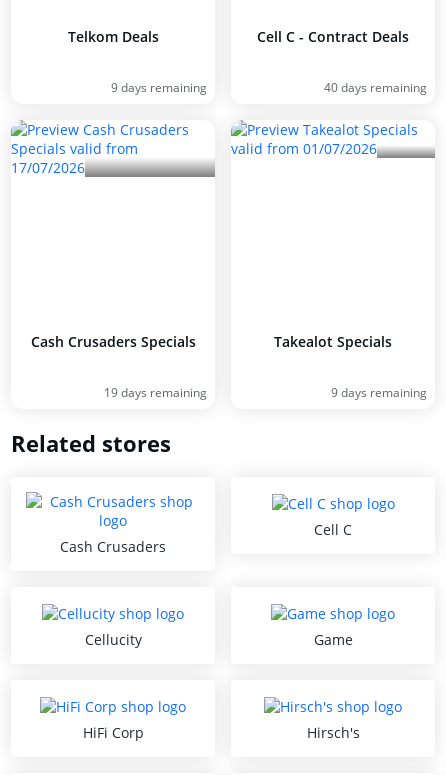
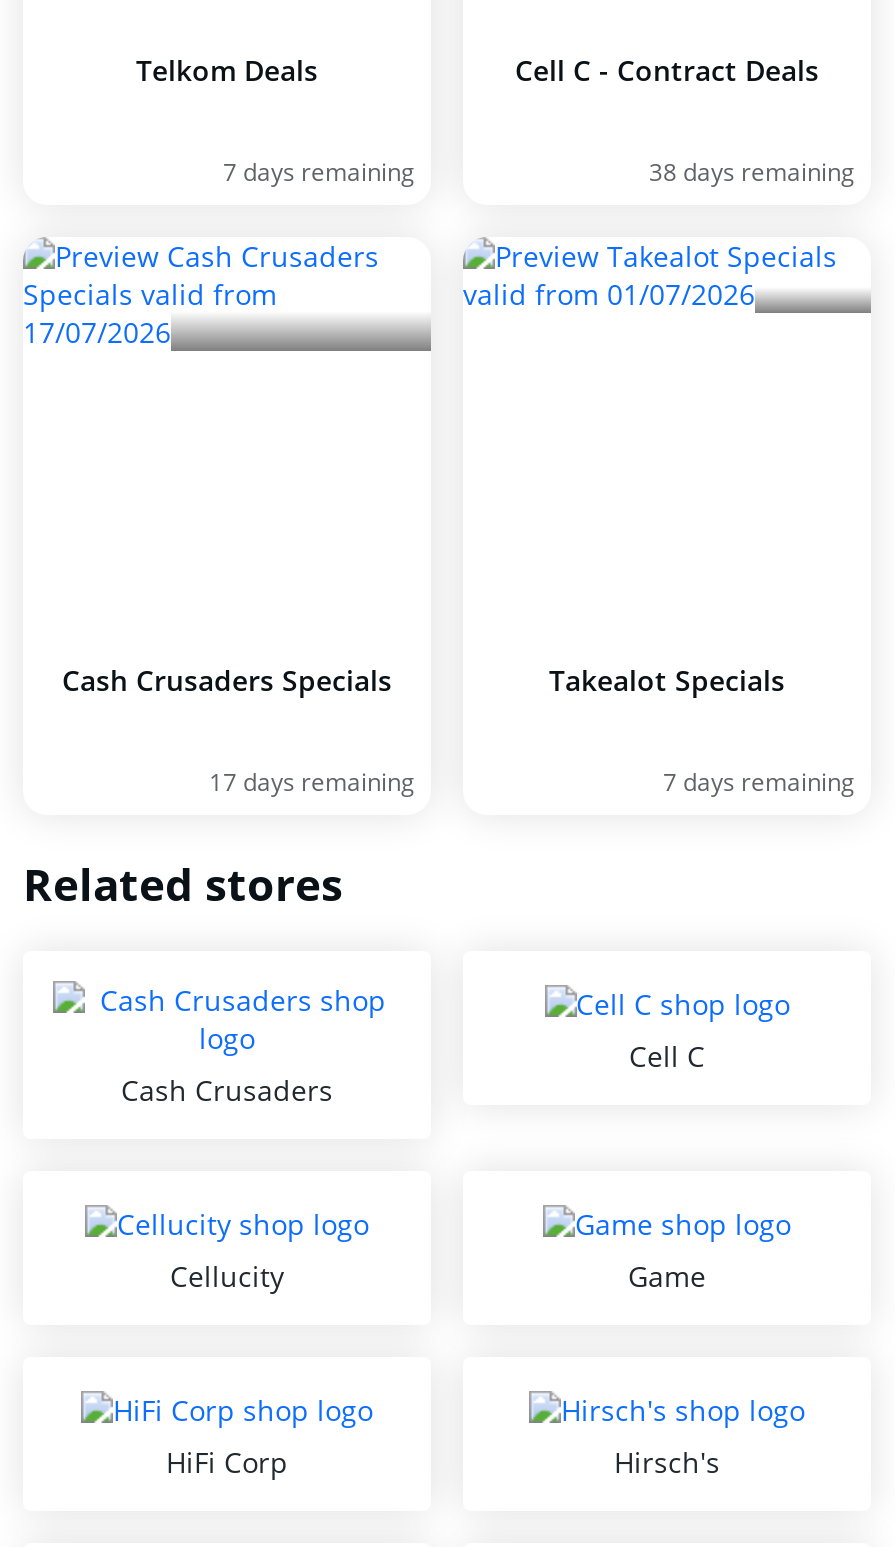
[111,79,207,96] 9 days remaining -> [223,155,415,189] 7 days remaining
[324,79,427,96] 40 days remaining -> [649,155,855,189] 38 days remaining
[104,384,207,401] 19 days remaining -> [209,765,415,799] 17 days remaining
[331,384,427,401] 9 days remaining -> [663,765,855,799] 7 days remaining

